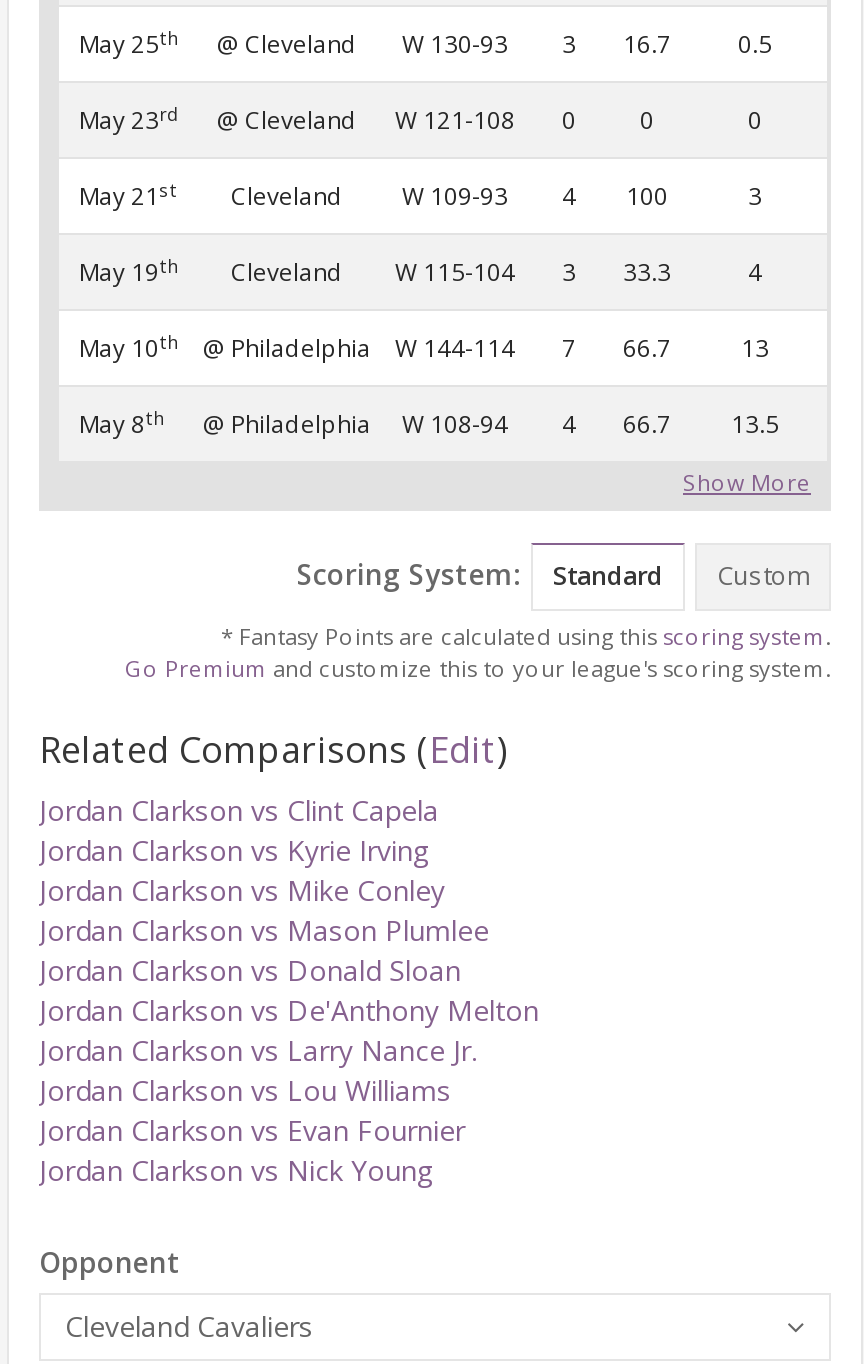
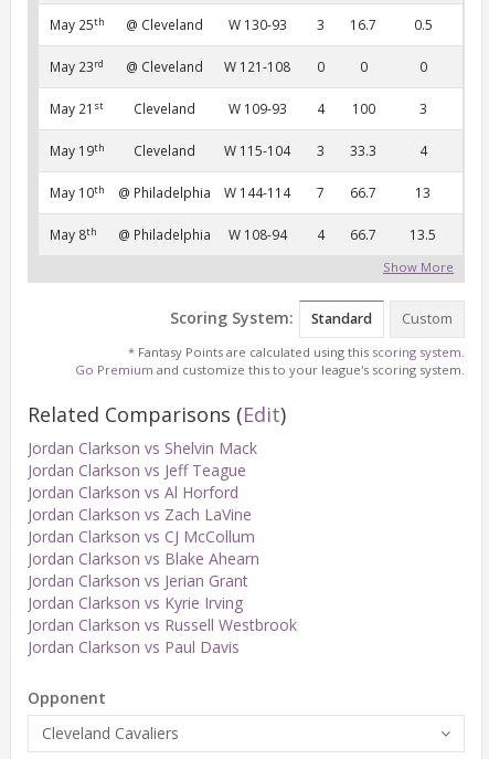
[39,791,439,829] Jordan Clarkson vs Clint Capela -> [28,438,259,591] Jordan Clarkson vs Shelvin Mack | Jordan Clarkson vs Jeff Teague | Jordan Clarkson vs Al Horford | Jordan Clarkson vs Zach LaVine | Jordan Clarkson vs CJ McCollum | Jordan Clarkson vs Blake Ahearn | Jordan Clarkson vs Jerian Grant
moved [39,831,429,869] -> [28,592,243,613]: Jordan Clarkson vs Kyrie Irving
[39,871,539,1189] Jordan Clarkson vs Mike Conley | Jordan Clarkson vs Mason Plumlee | Jordan Clarkson vs Donald Sloan | Jordan Clarkson vs De'Anthony Melton | Jordan Clarkson vs Larry Nance Jr. | Jordan Clarkson vs Lou Williams | Jordan Clarkson vs Evan Fournier | Jordan Clarkson vs Nick Young -> [28,614,297,657] Jordan Clarkson vs Russell Westbrook | Jordan Clarkson vs Paul Davis

